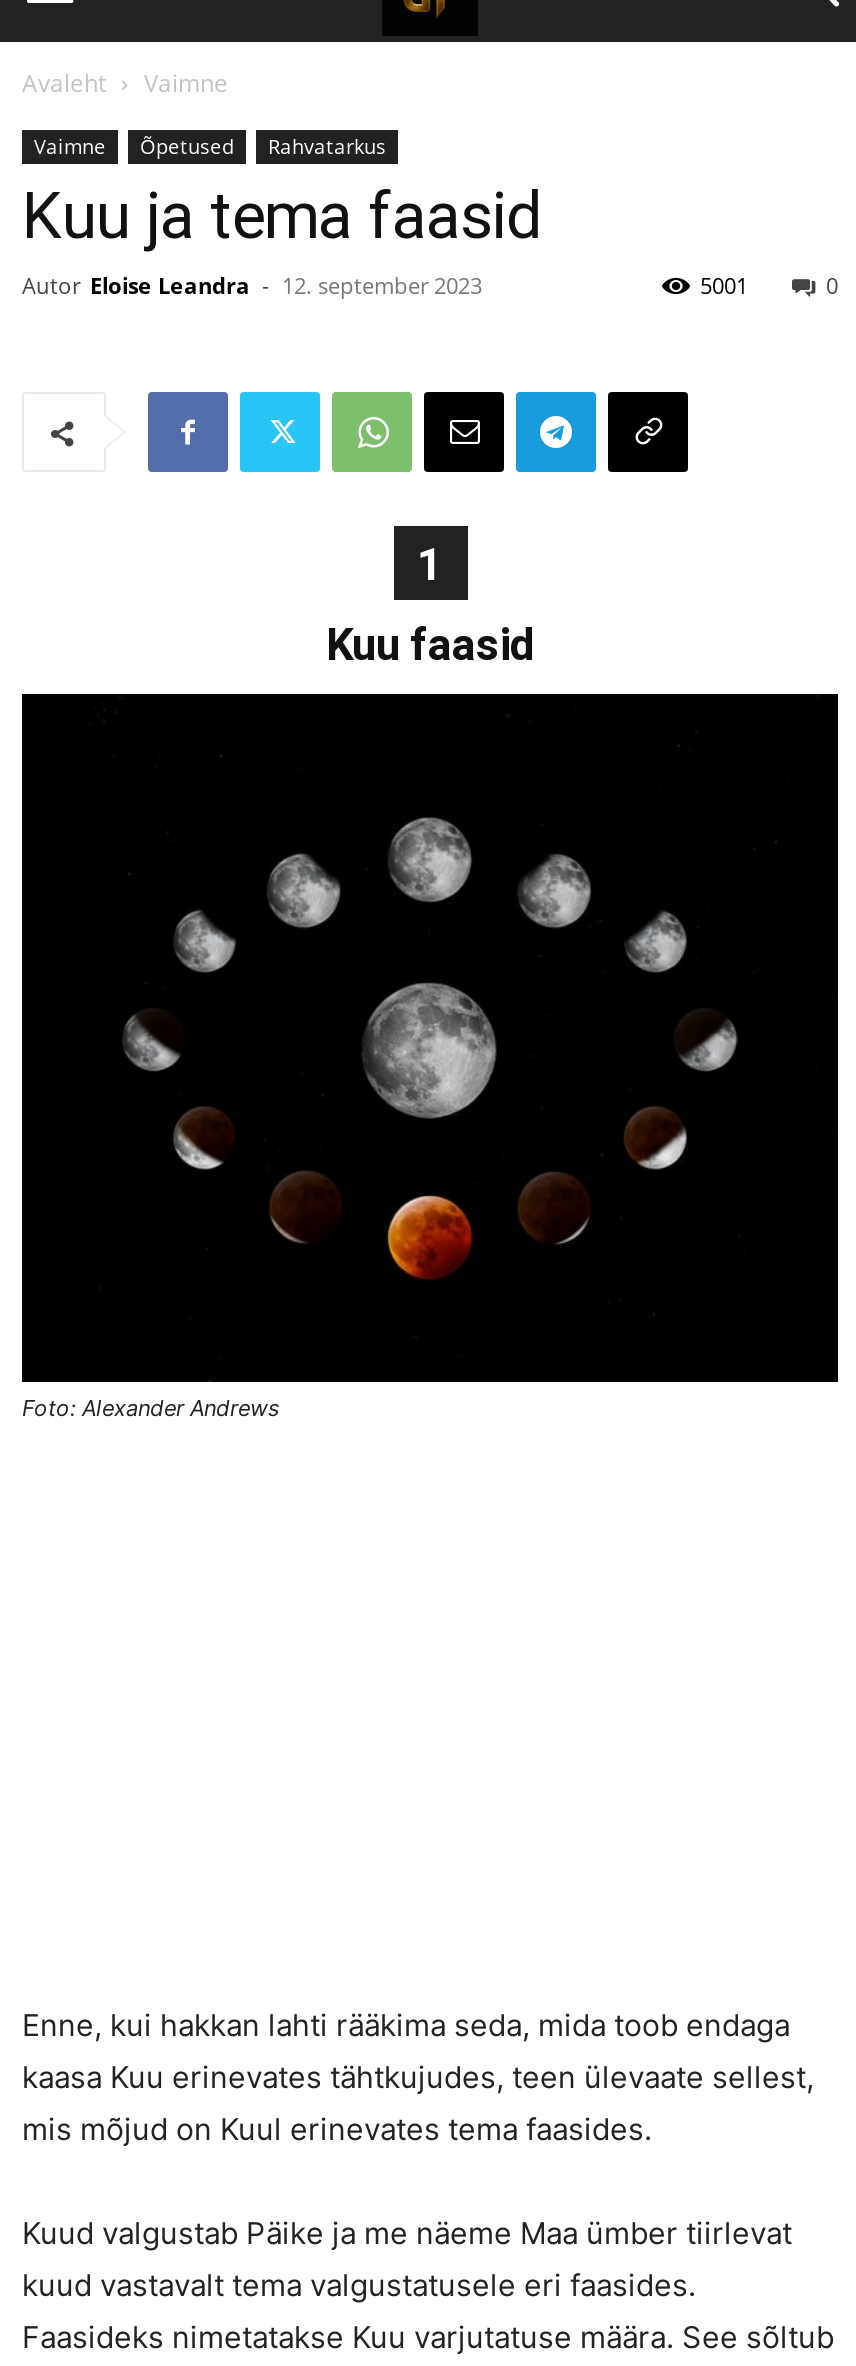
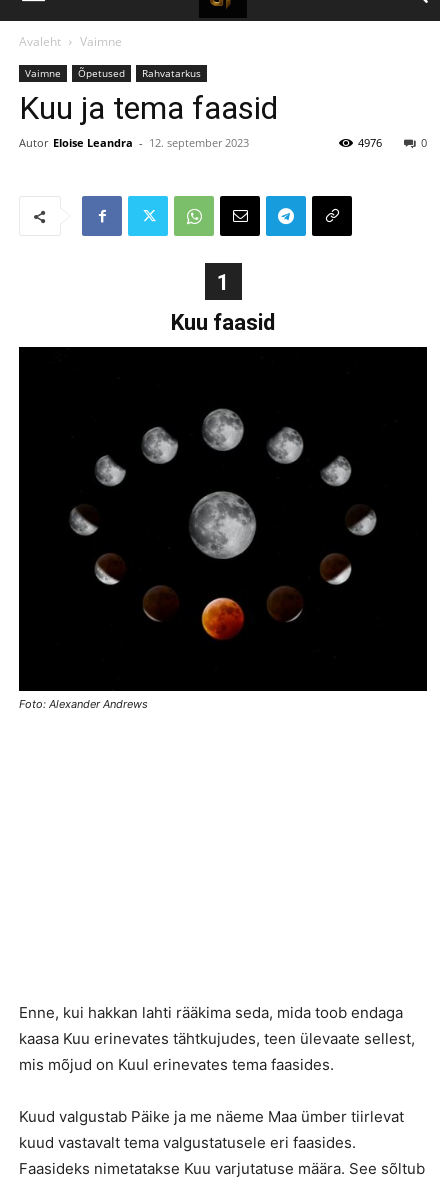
[700,270,748,300] 5001 -> [358,135,382,150] 4976

